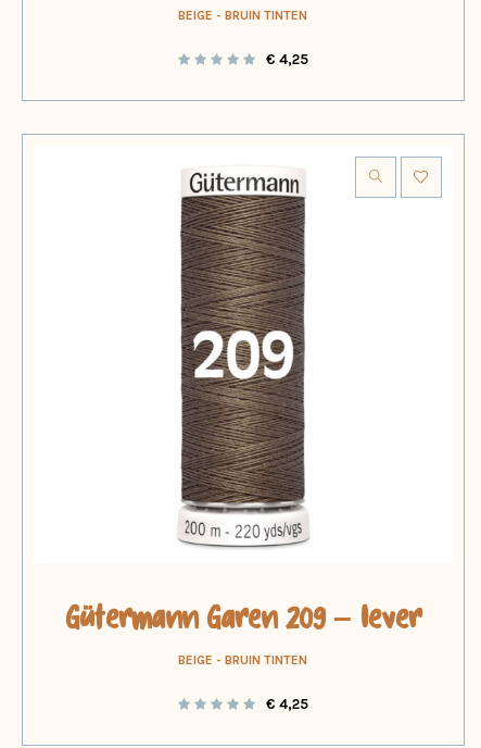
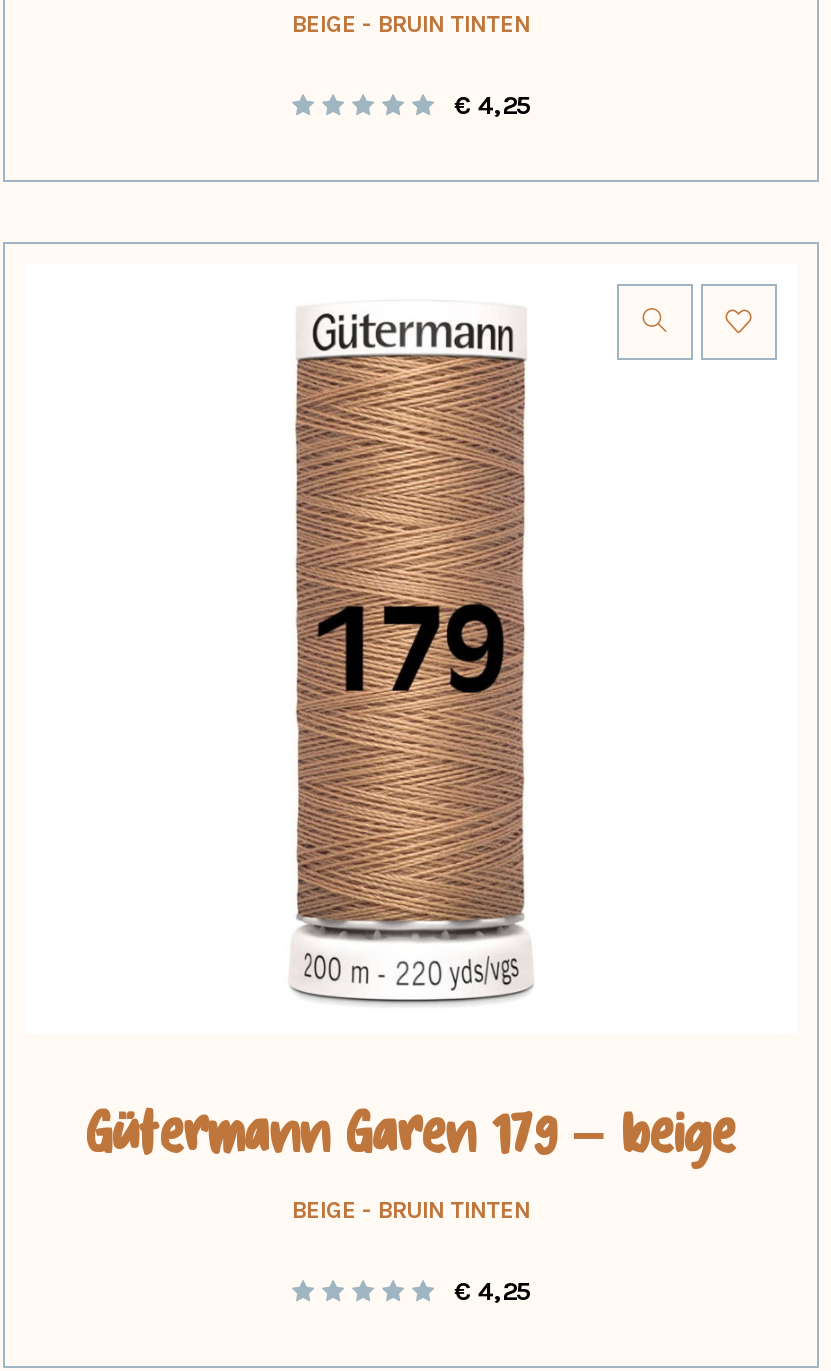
[180,195,305,503] [image] -> [295,354,525,922] [image]
[65,604,421,640] Gütermann Garen 209 – lever -> [86,1107,736,1173] Gütermann Garen 179 – beige

